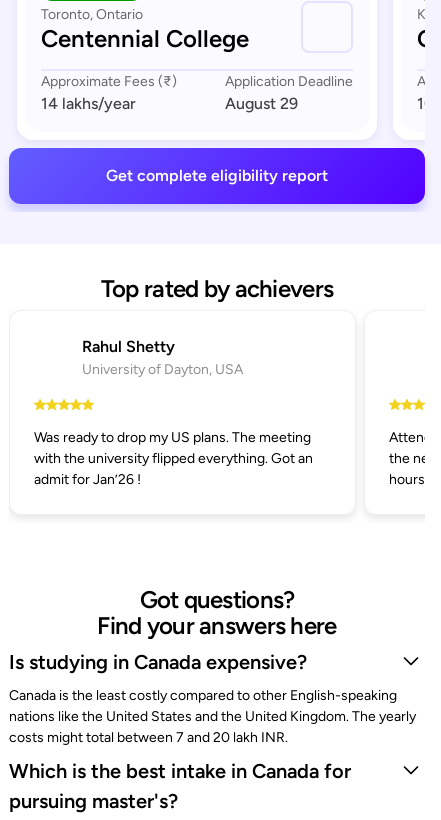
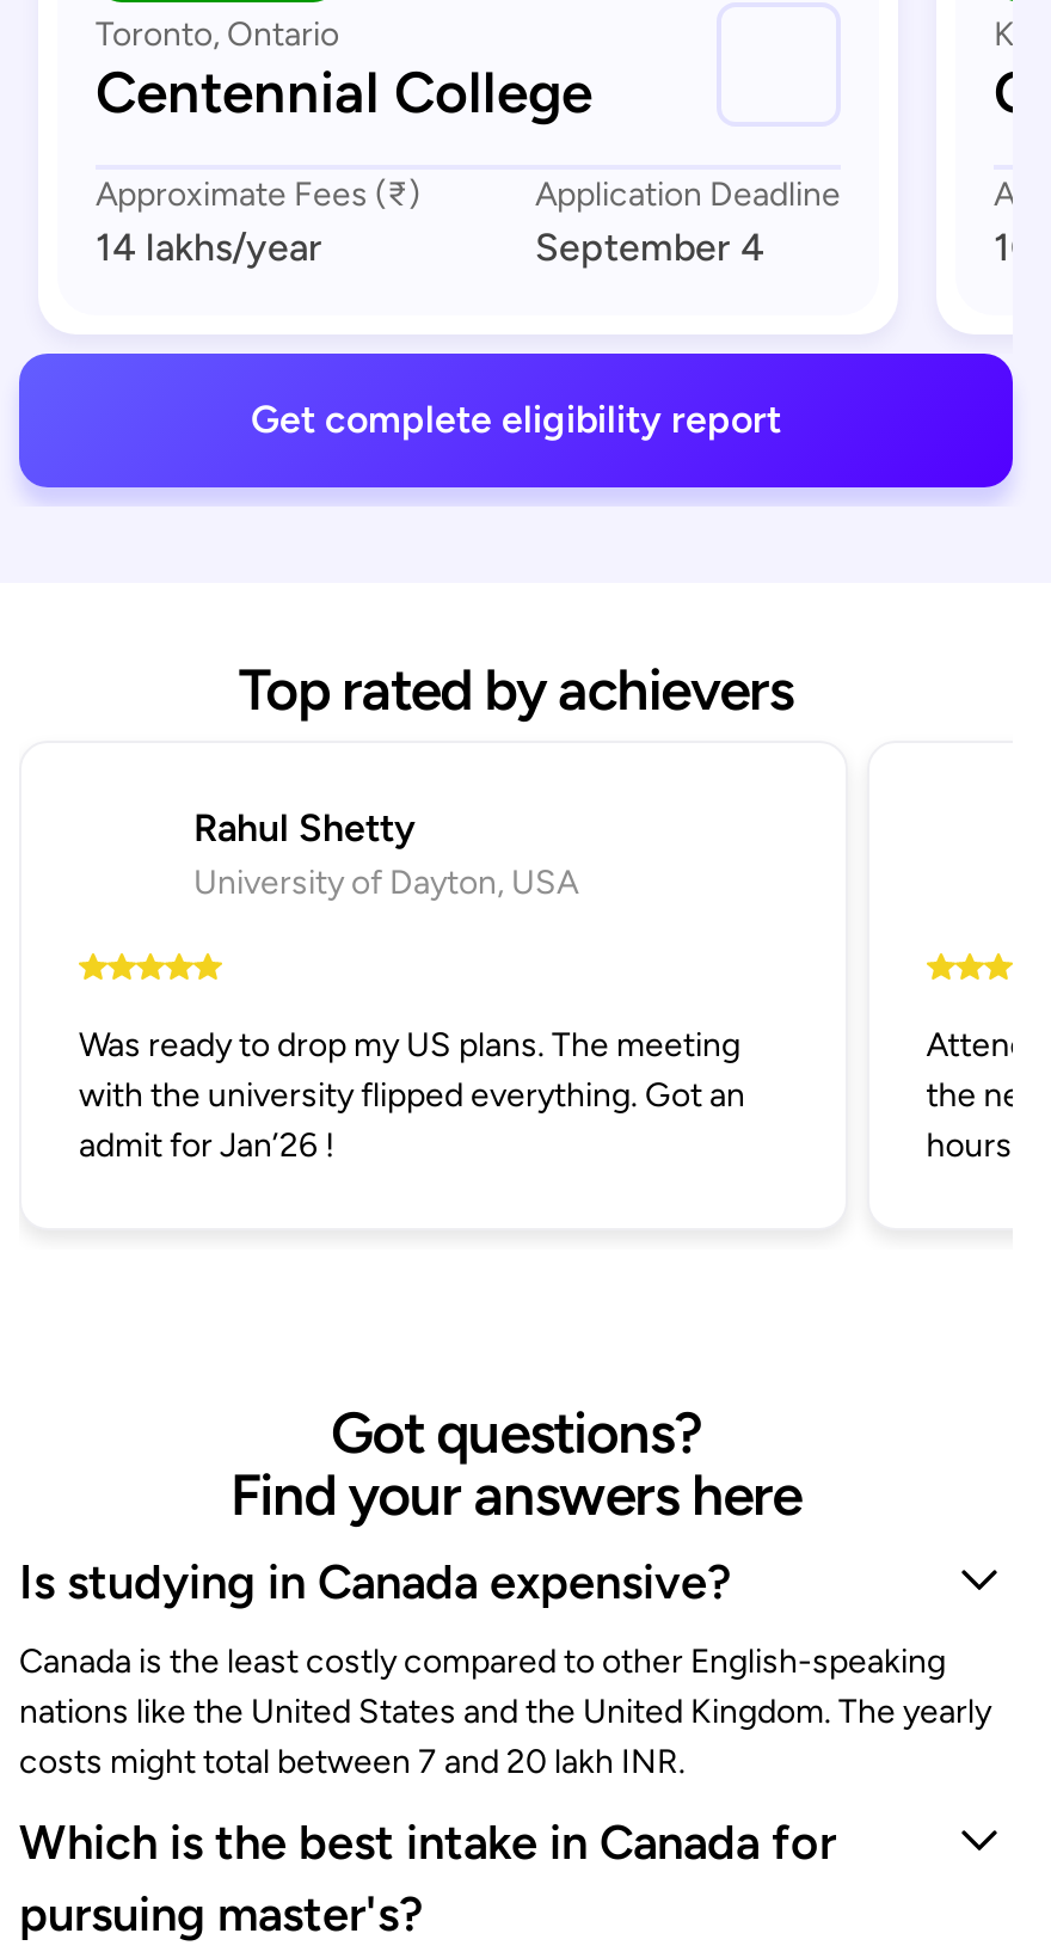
[225,94,298,113] August 29 -> [535,225,764,270] September 4

